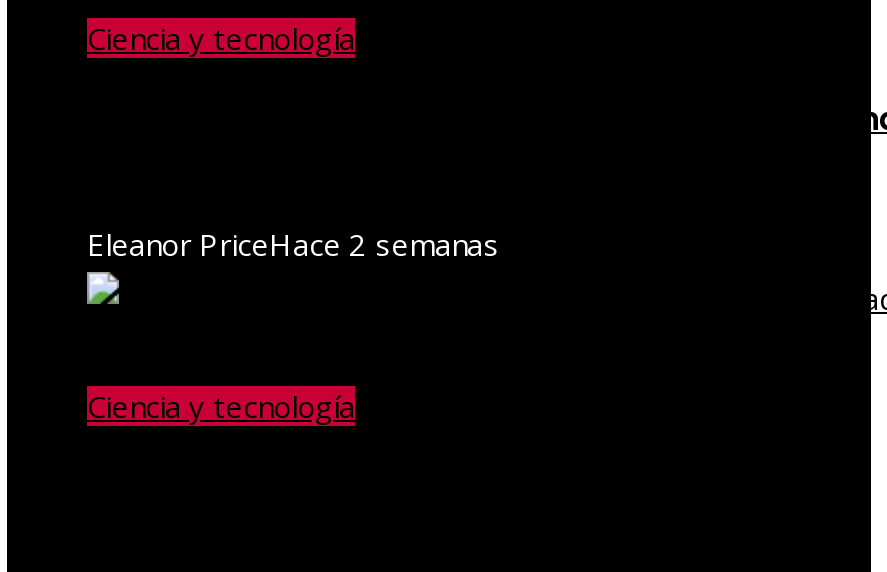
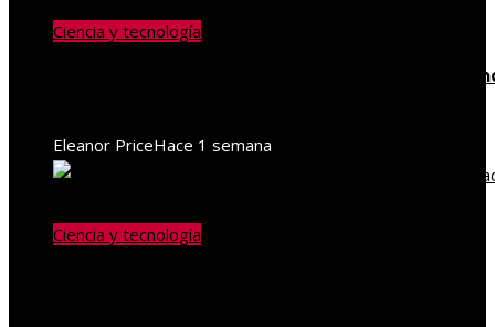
[87,223,499,263] Eleanor PriceHace 2 semanas -> [53,133,272,155] Eleanor PriceHace 1 semana

